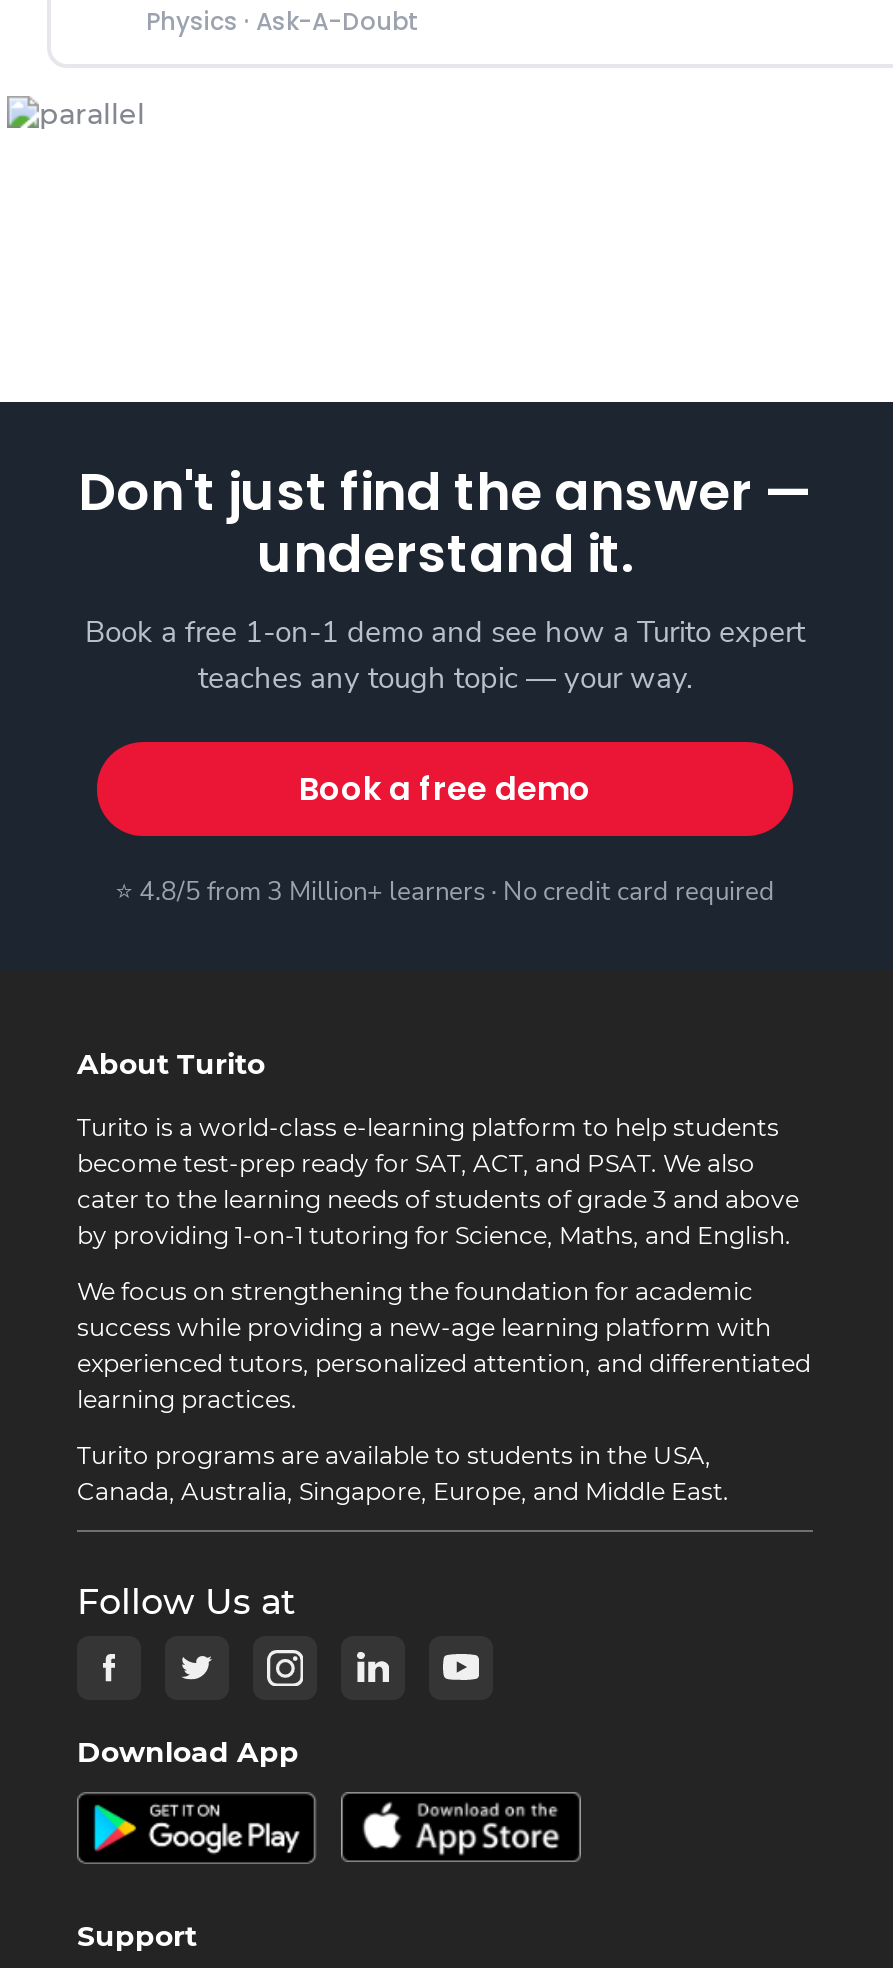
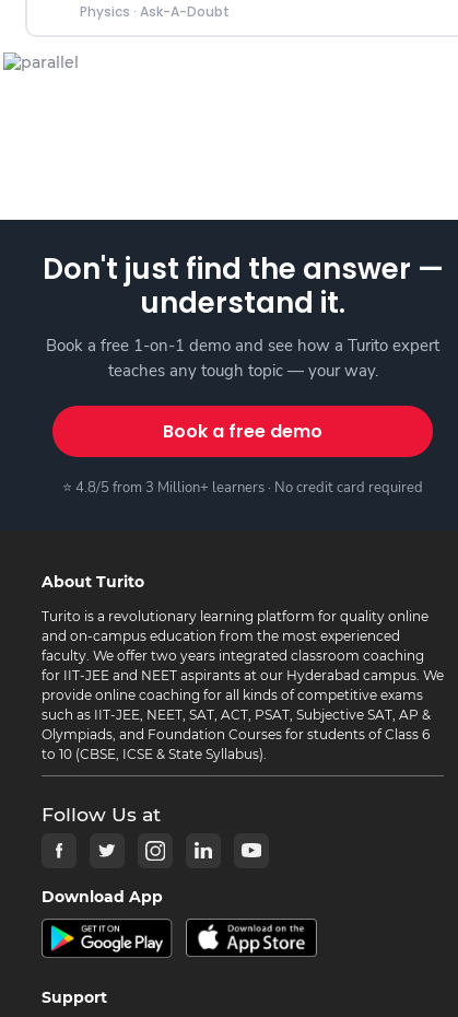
[77,1111,811,1505] Turito is a world-class e-learning platform to help students | become test-prep ready for SAT, ACT, and PSAT. We also | cater to the learning needs of students of grade 3 and above | by providing 1-on-1 tutoring for Science, Maths, and English. | We focus on strengthening the foundation for academic | success while providing a new-age learning platform with | experienced tutors, personalized attention, and differentiated | learning practices. | Turito programs are available to students in the USA, | Canada, Australia, Singapore, Europe, and Middle East. -> [42,608,444,762] Turito is a revolutionary learning platform for quality online | and on-campus education from the most experienced | faculty. We offer two years integrated classroom coaching | for IIT-JEE and NEET aspirants at our Hyderabad campus. We | provide online coaching for all kinds of competitive exams | such as IIT-JEE, NEET, SAT, ACT, PSAT, Subjective SAT, AP & | Olympiads, and Foundation Courses for students of Class 6 | to 10 (CBSE, ICSE & State Syllabus).

